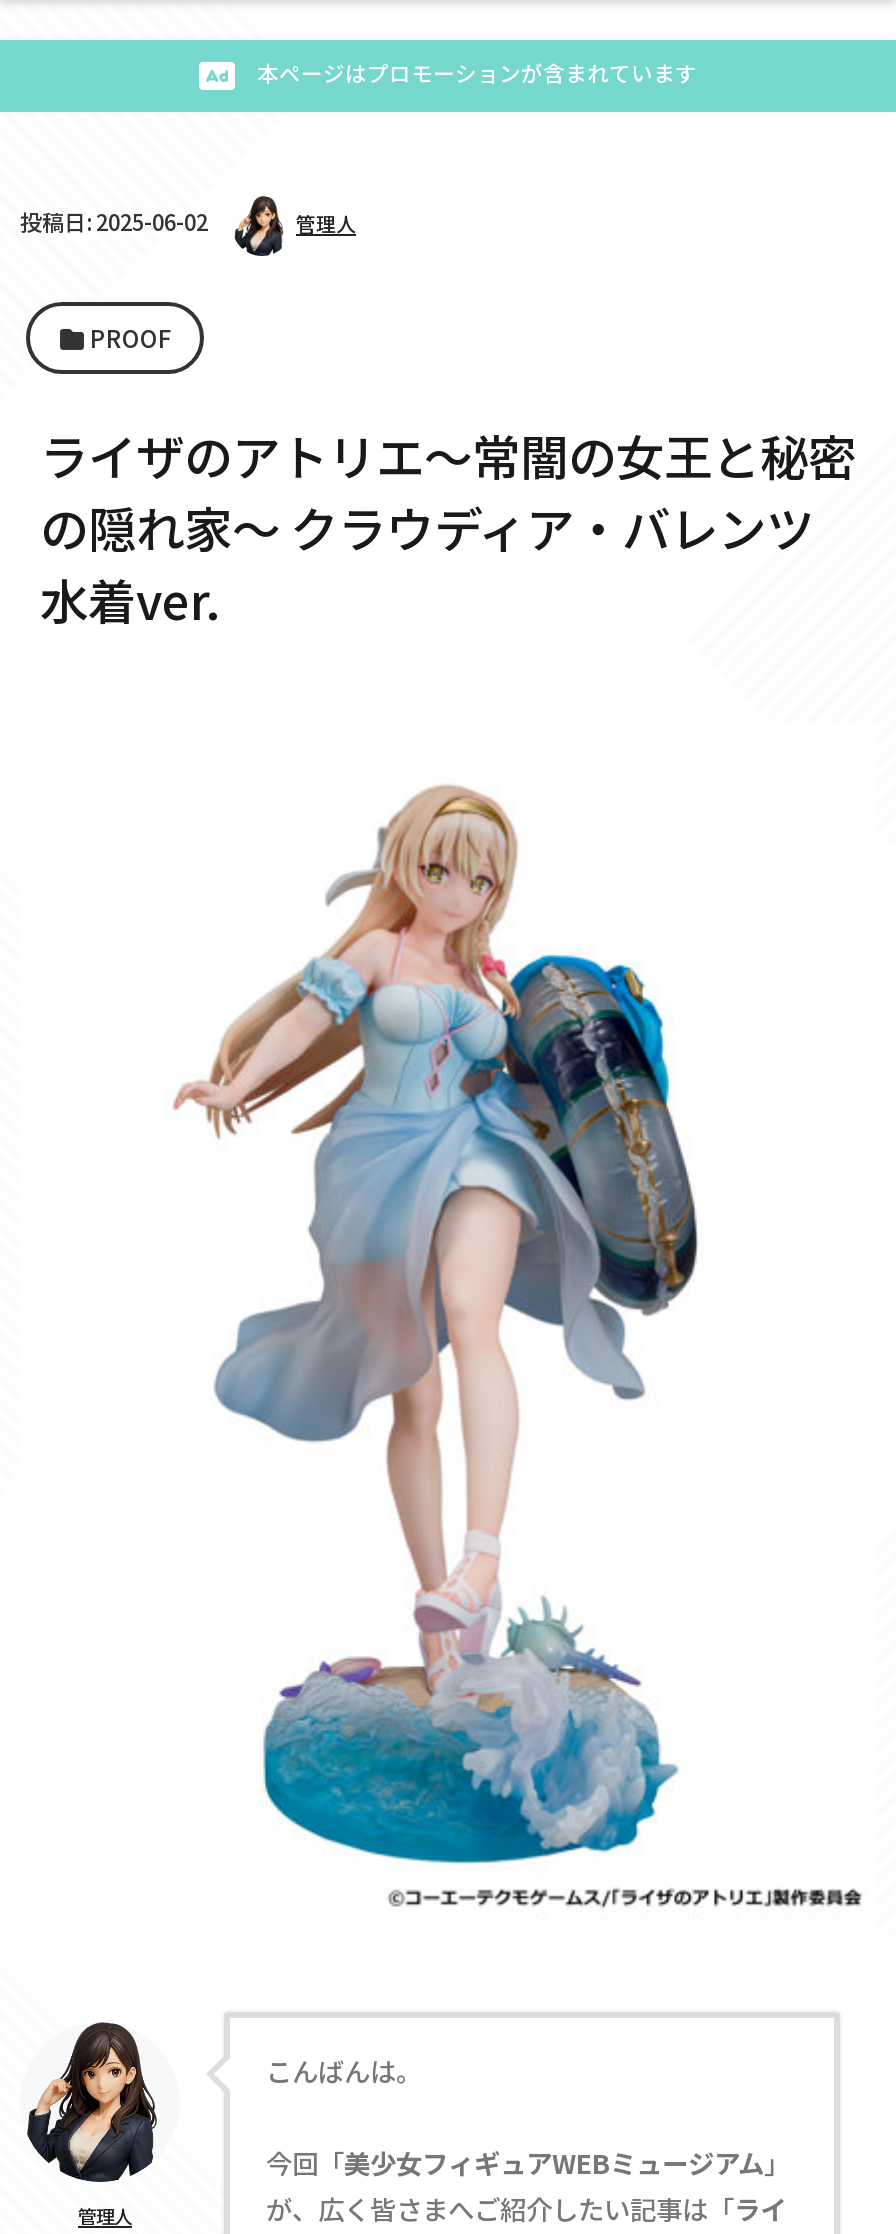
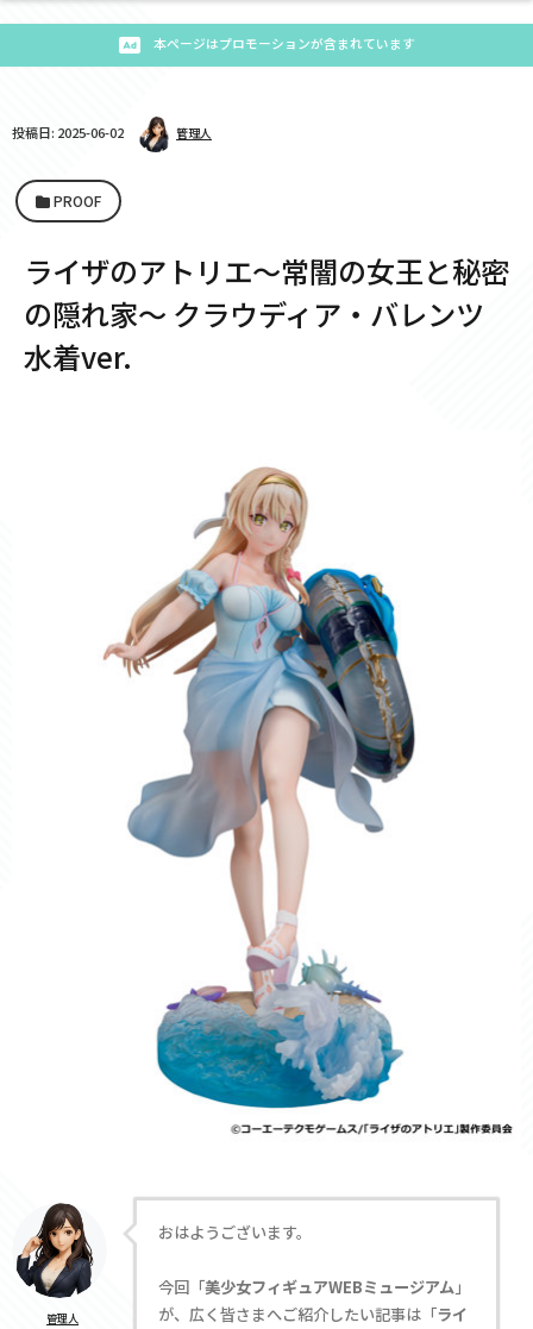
[266,2051,422,2089] こんばんは。 -> [158,1220,312,1243] おはようございます。

